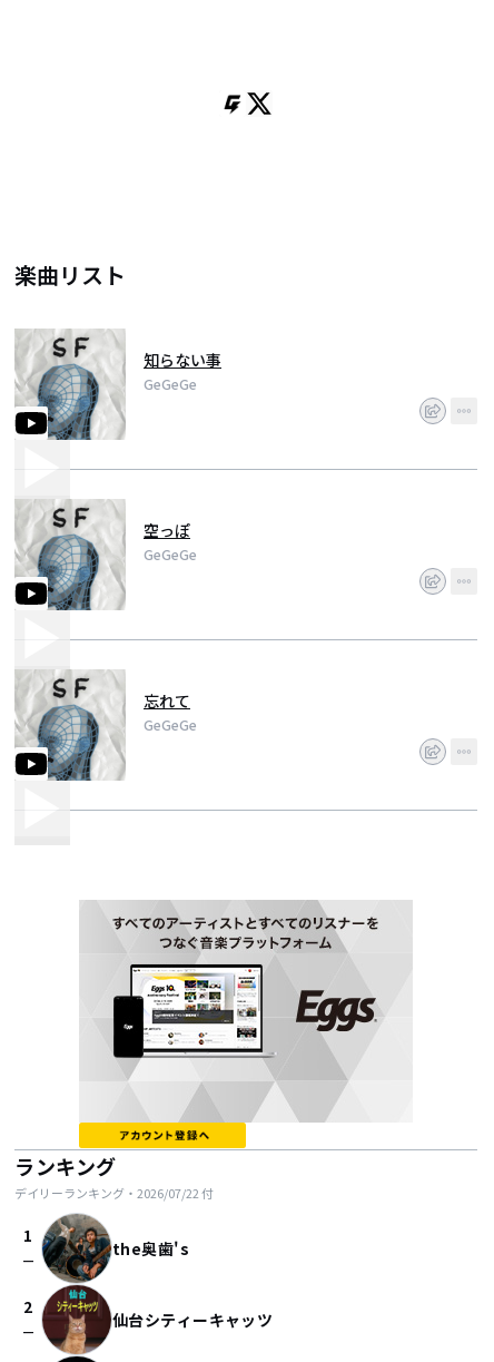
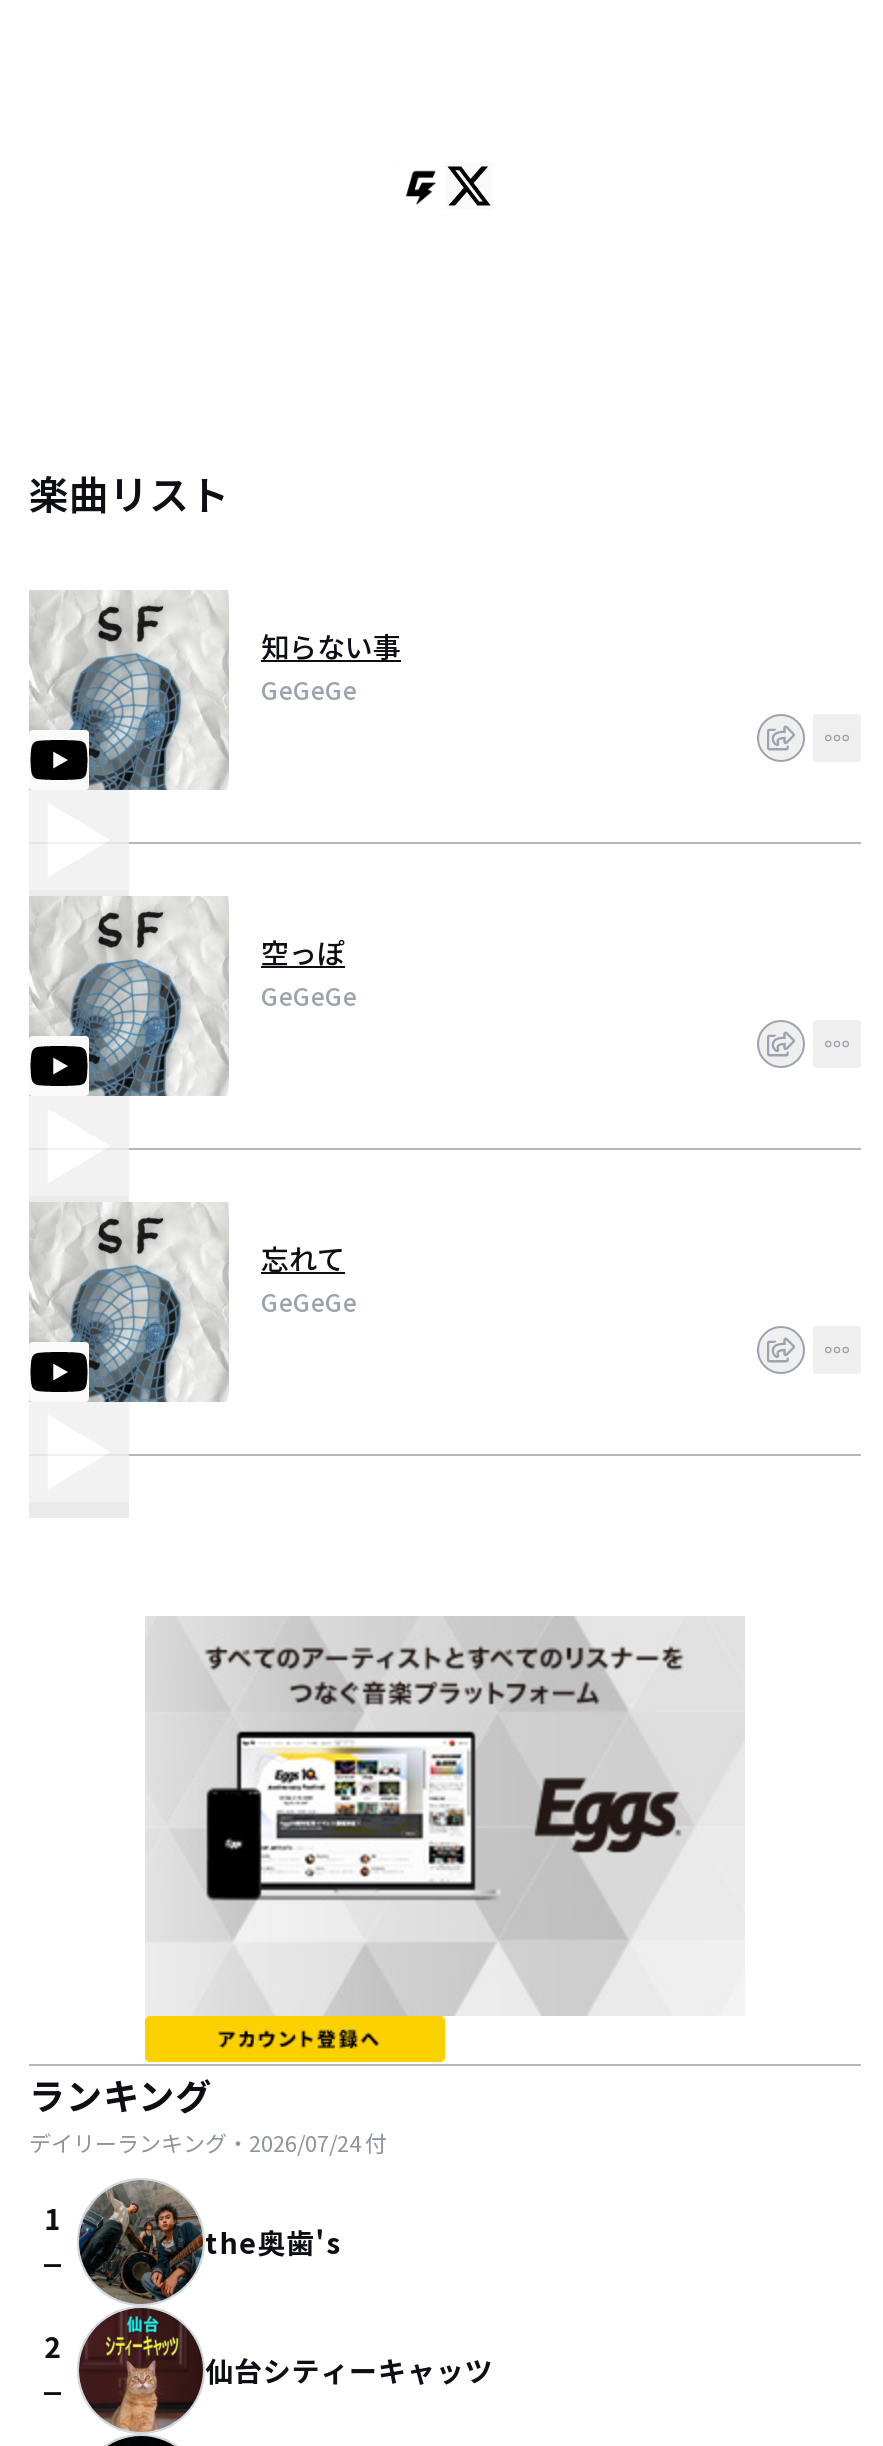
[14,1184,214,1202] デイリーランキング・2026/07/22付 -> [29,2126,387,2158] デイリーランキング・2026/07/24付

